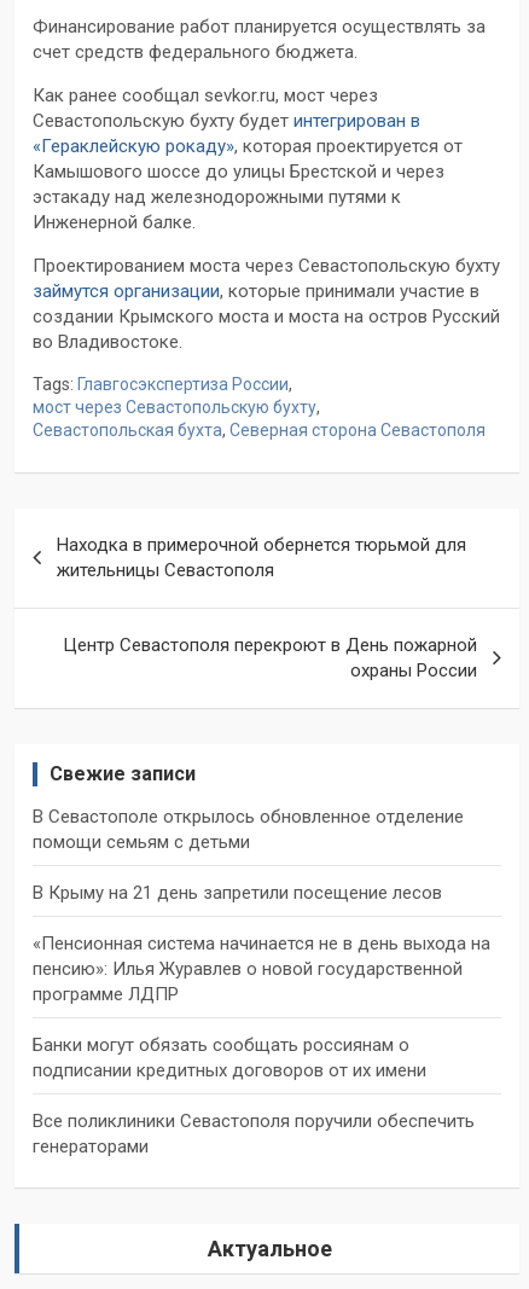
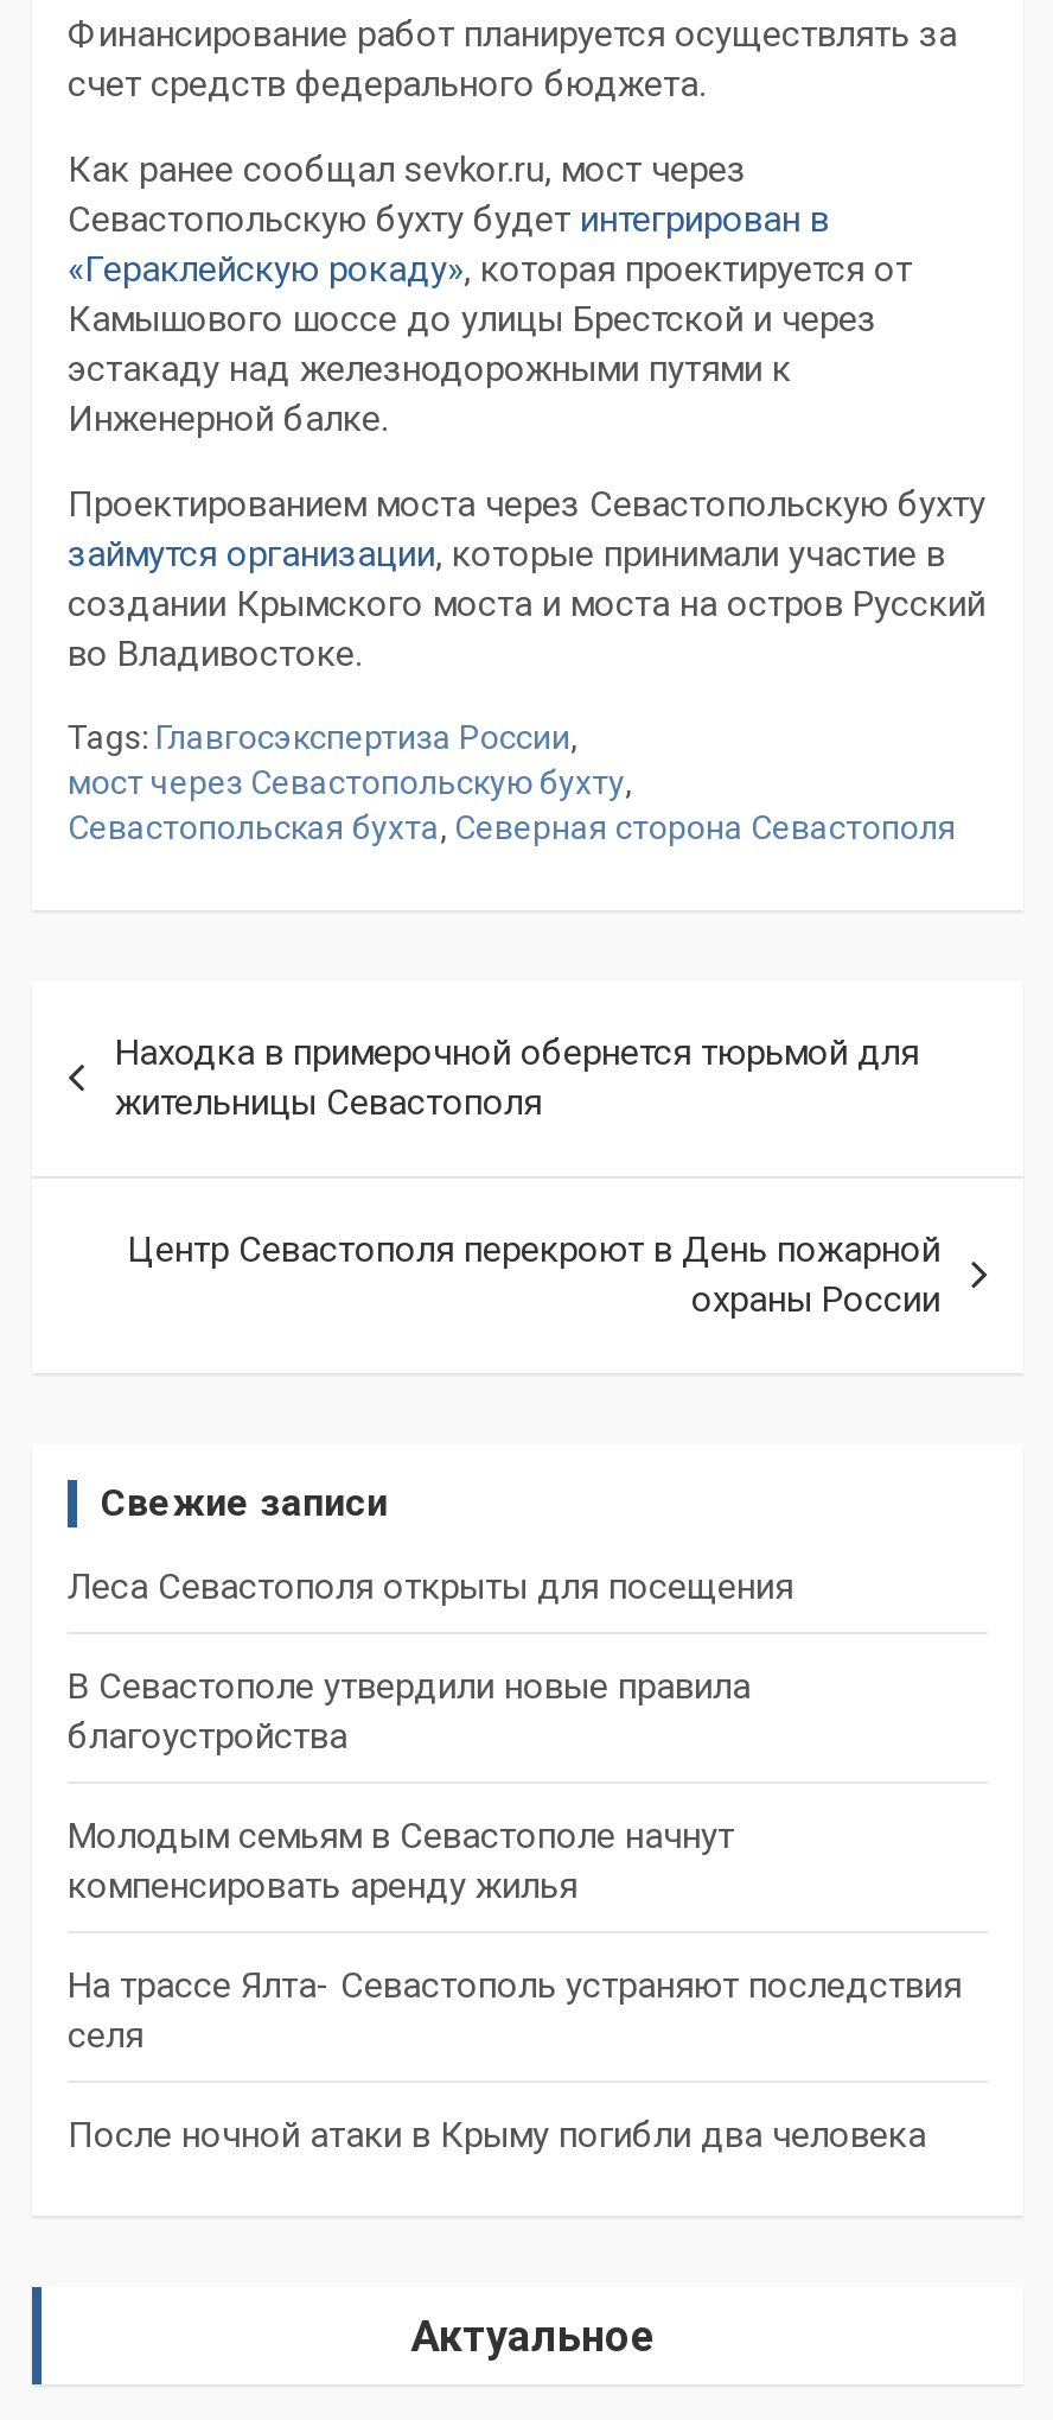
[33,805,464,852] В Севастополе открылось обновленное отделение | помощи семьям с детьми -> [68,1564,793,1607] Леса Севастополя открыты для посещения
[33,881,442,903] В Крыму на 21 день запретили посещение лесов -> [68,1664,751,1757] В Севастополе утвердили новые правила | благоустройства
[33,932,490,1005] «Пенсионная система начинается не в день выхода на | пенсию»: Илья Журавлев о новой государственной | программе ЛДПР -> [68,1814,734,1906] Молодым семьям в Севастополе начнут | компенсировать аренду жилья
[33,1033,426,1081] Банки могут обязать сообщать россиянам о | подписании кредитных договоров от их имени -> [68,1963,962,2056] На трассе Ялта- Севастополь устраняют последствия | селя
[33,1110,475,1157] Все поликлиники Севастополя поручили обеспечить | генераторами -> [68,2113,926,2155] После ночной атаки в Крыму погибли два человека

